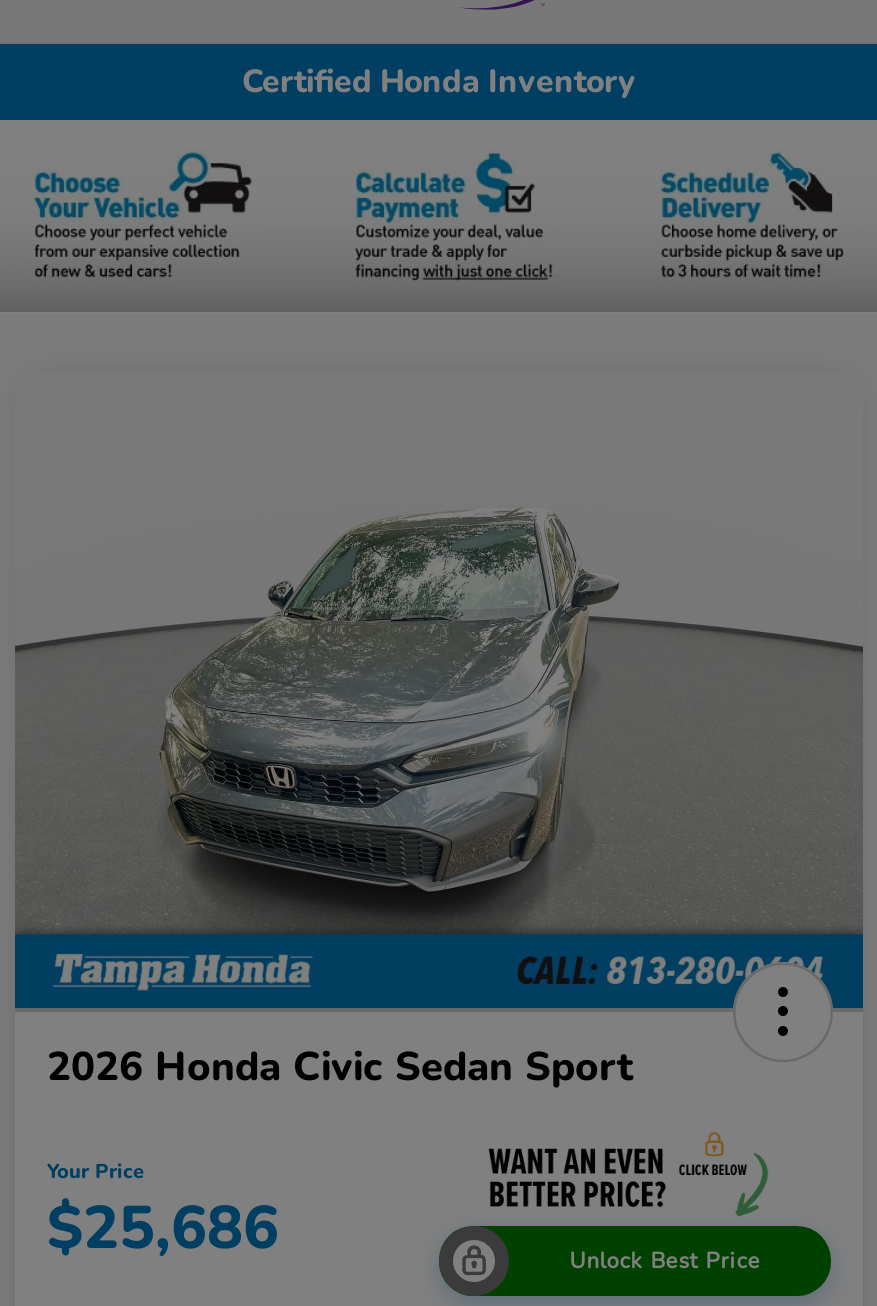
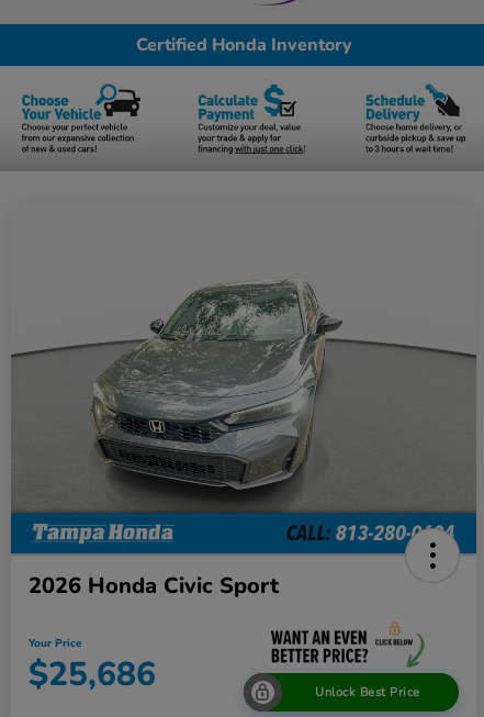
[47,1040,633,1094] 2026 Honda Civic Sedan Sport -> [29,571,279,600] 2026 Honda Civic Sport

